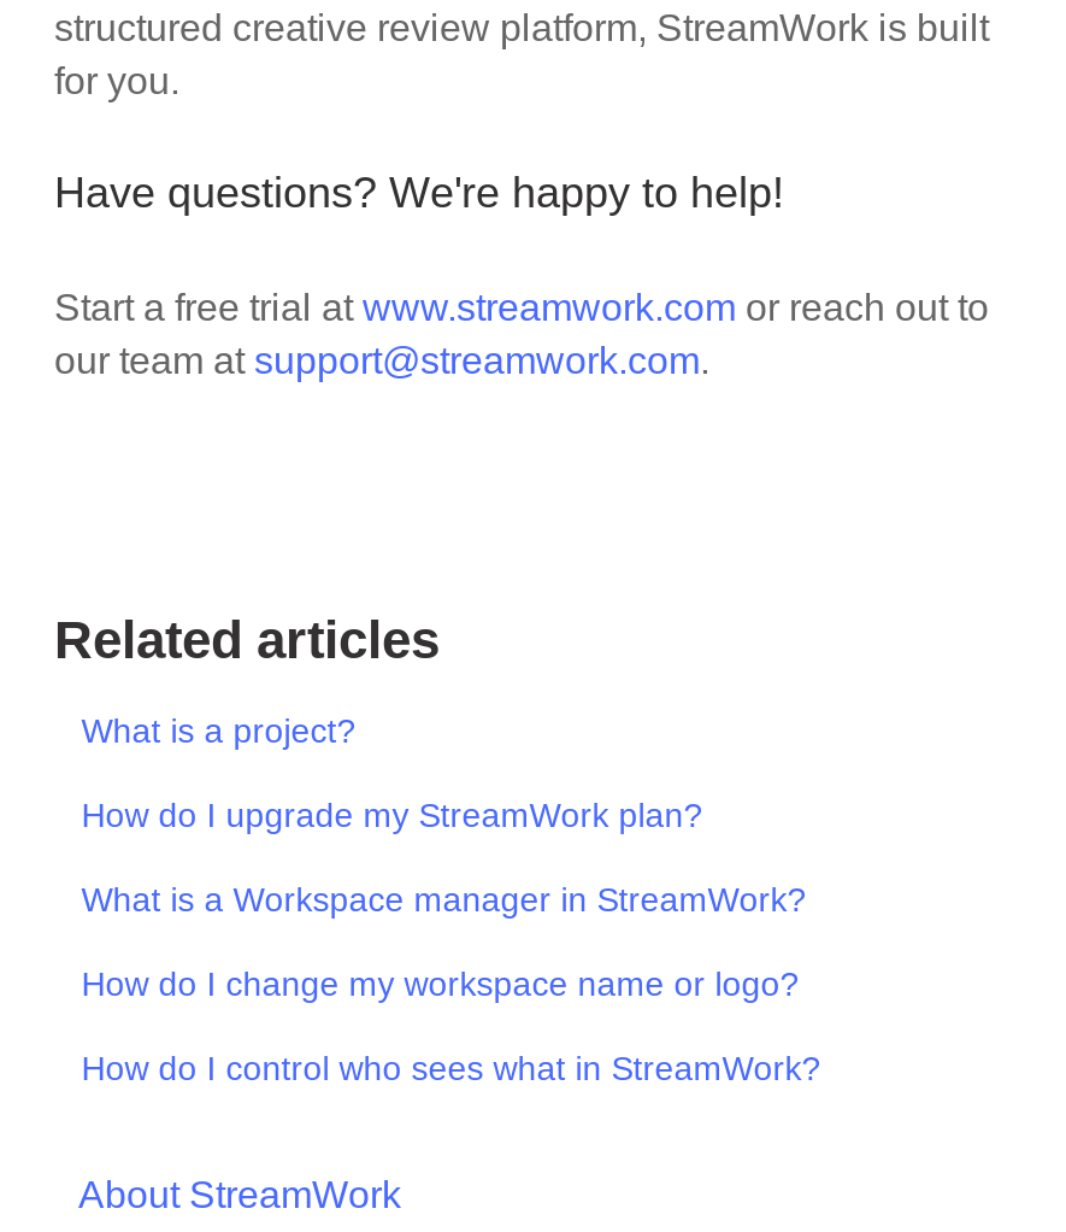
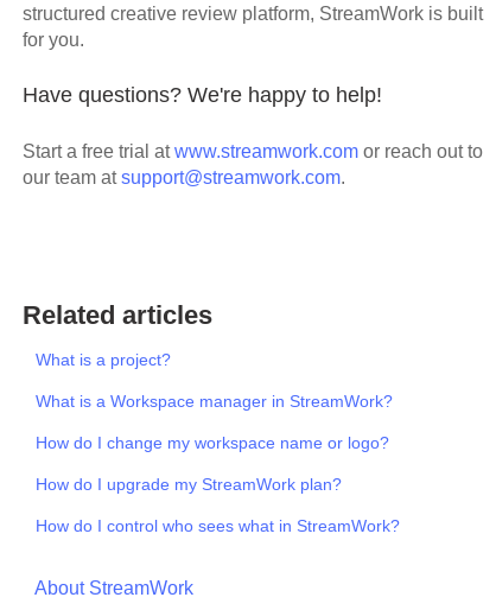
moved [81,796,703,834] -> [36,475,342,494]: How do I upgrade my StreamWork plan?
moved [81,880,806,1003] -> [36,392,393,452]: What is a Workspace manager in StreamWork? | How do I change my workspace name or logo?

